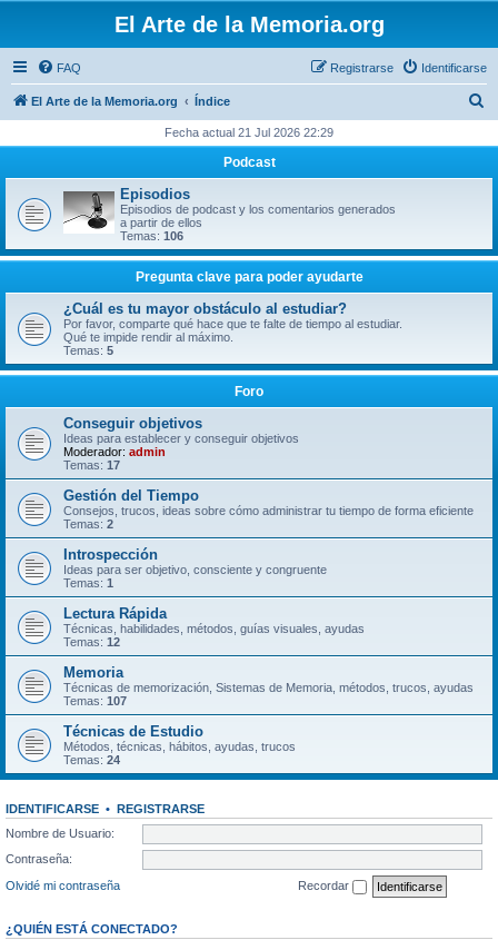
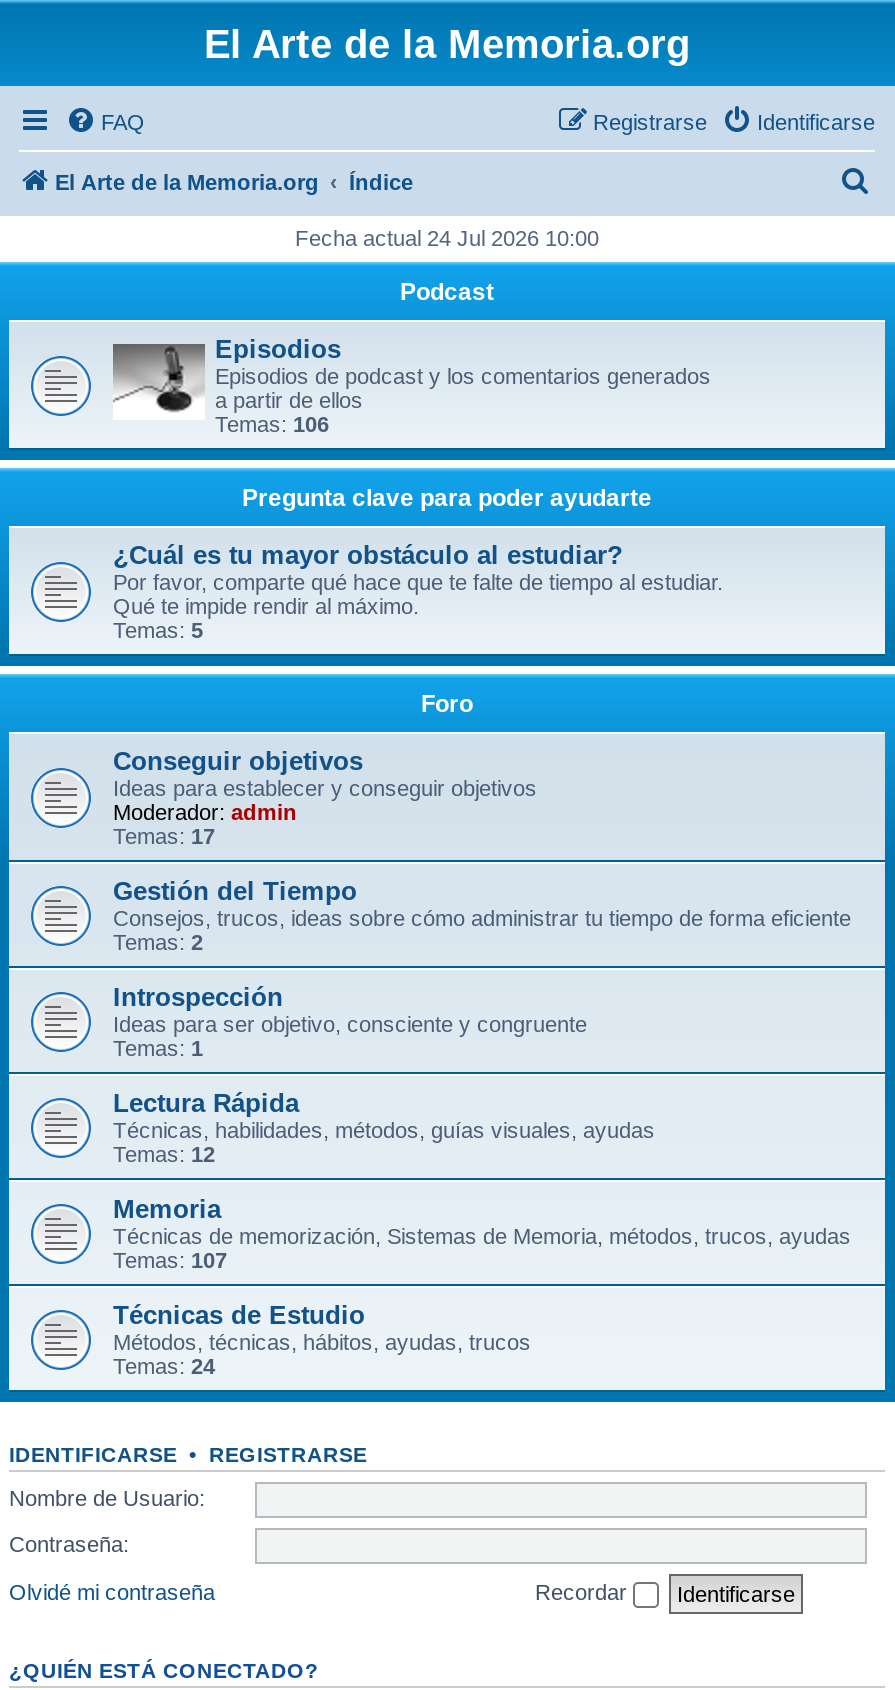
[165,126,333,139] Fecha actual 21 Jul 2026 22:29 -> [295,226,599,250] Fecha actual 24 Jul 2026 10:00

